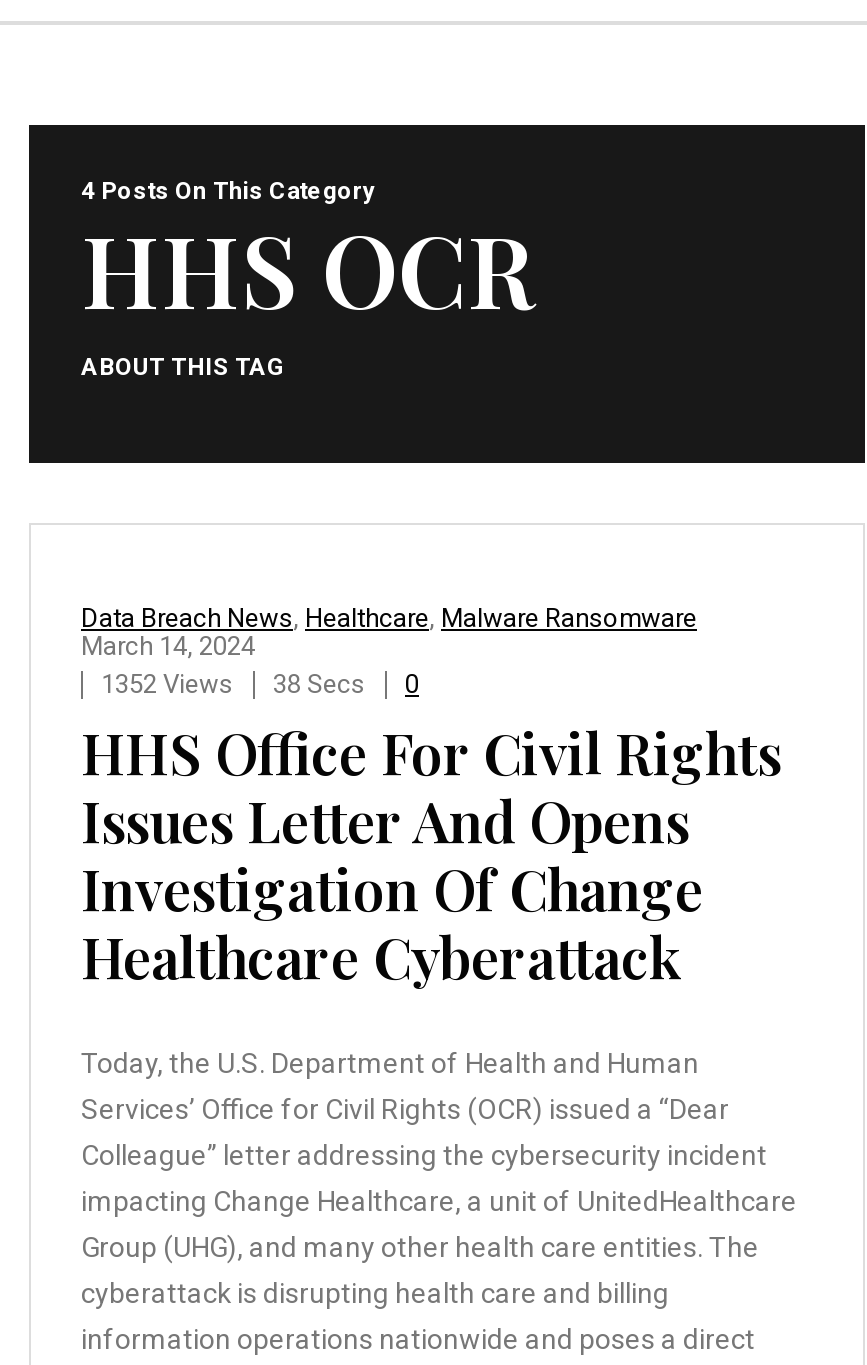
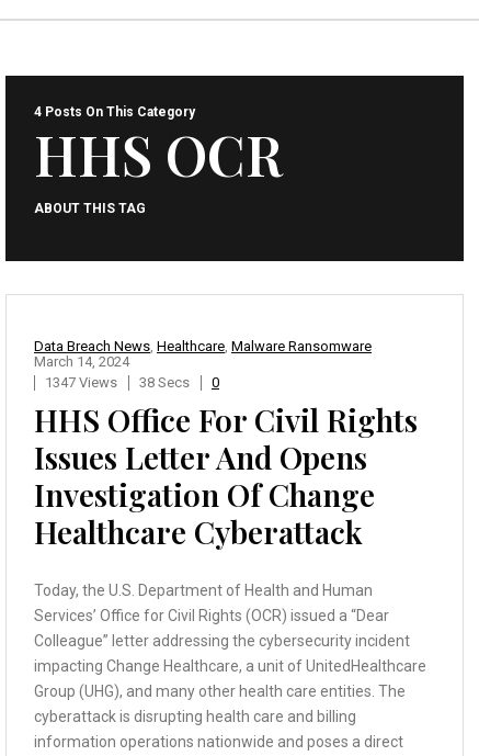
[101,669,419,699] 1352 Views 38 Secs 0 -> [45,374,219,390] 1347 Views 38 Secs 0

